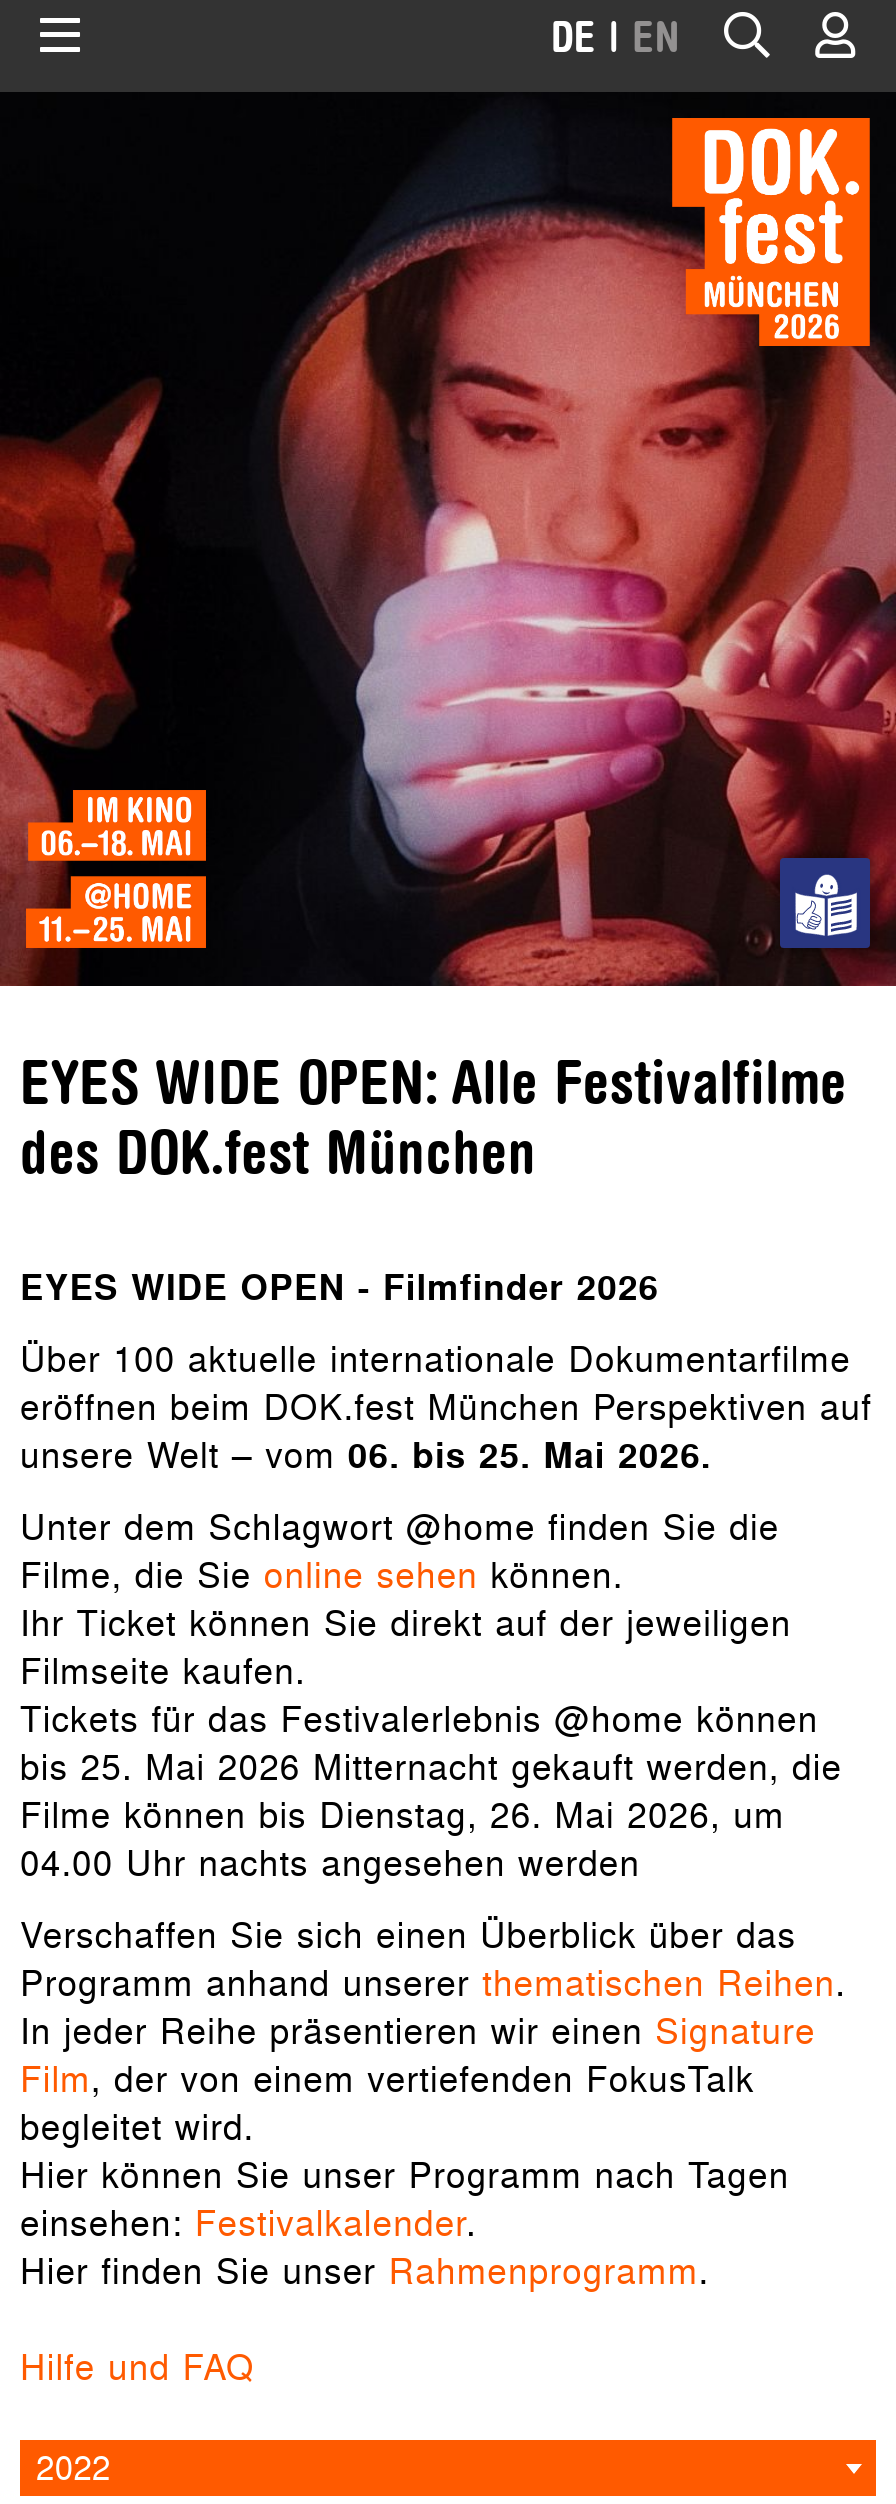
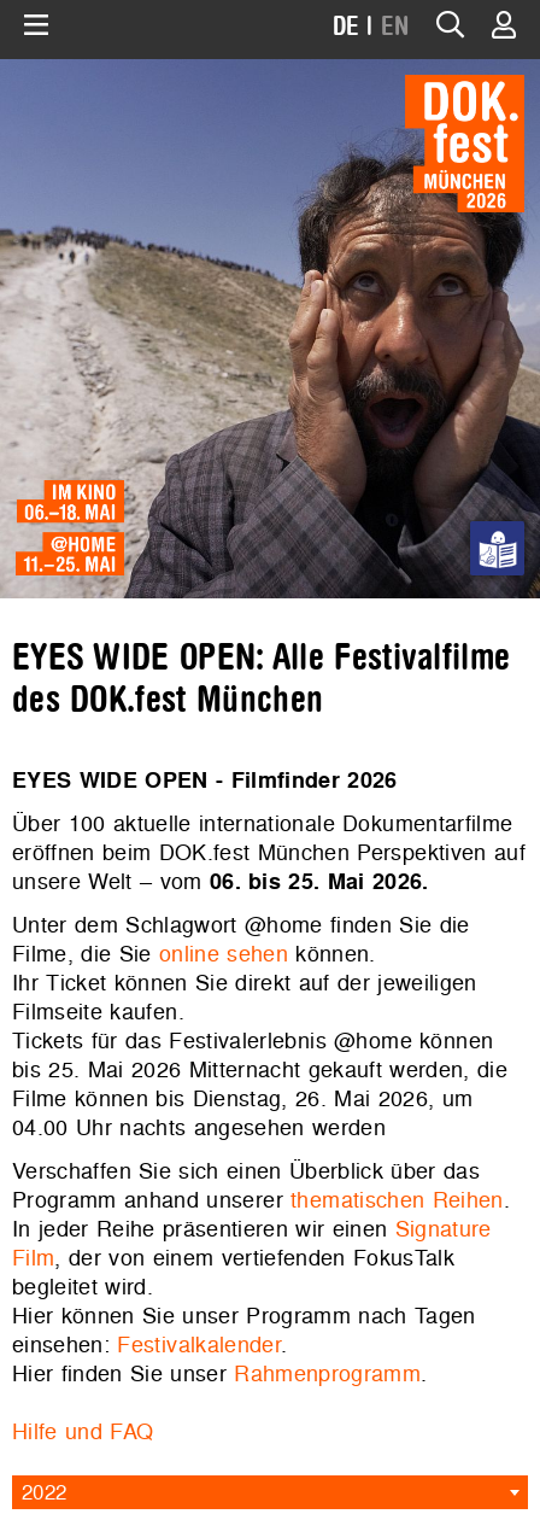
[6,92,890,988] [image] -> [4,58,536,600] [image]

